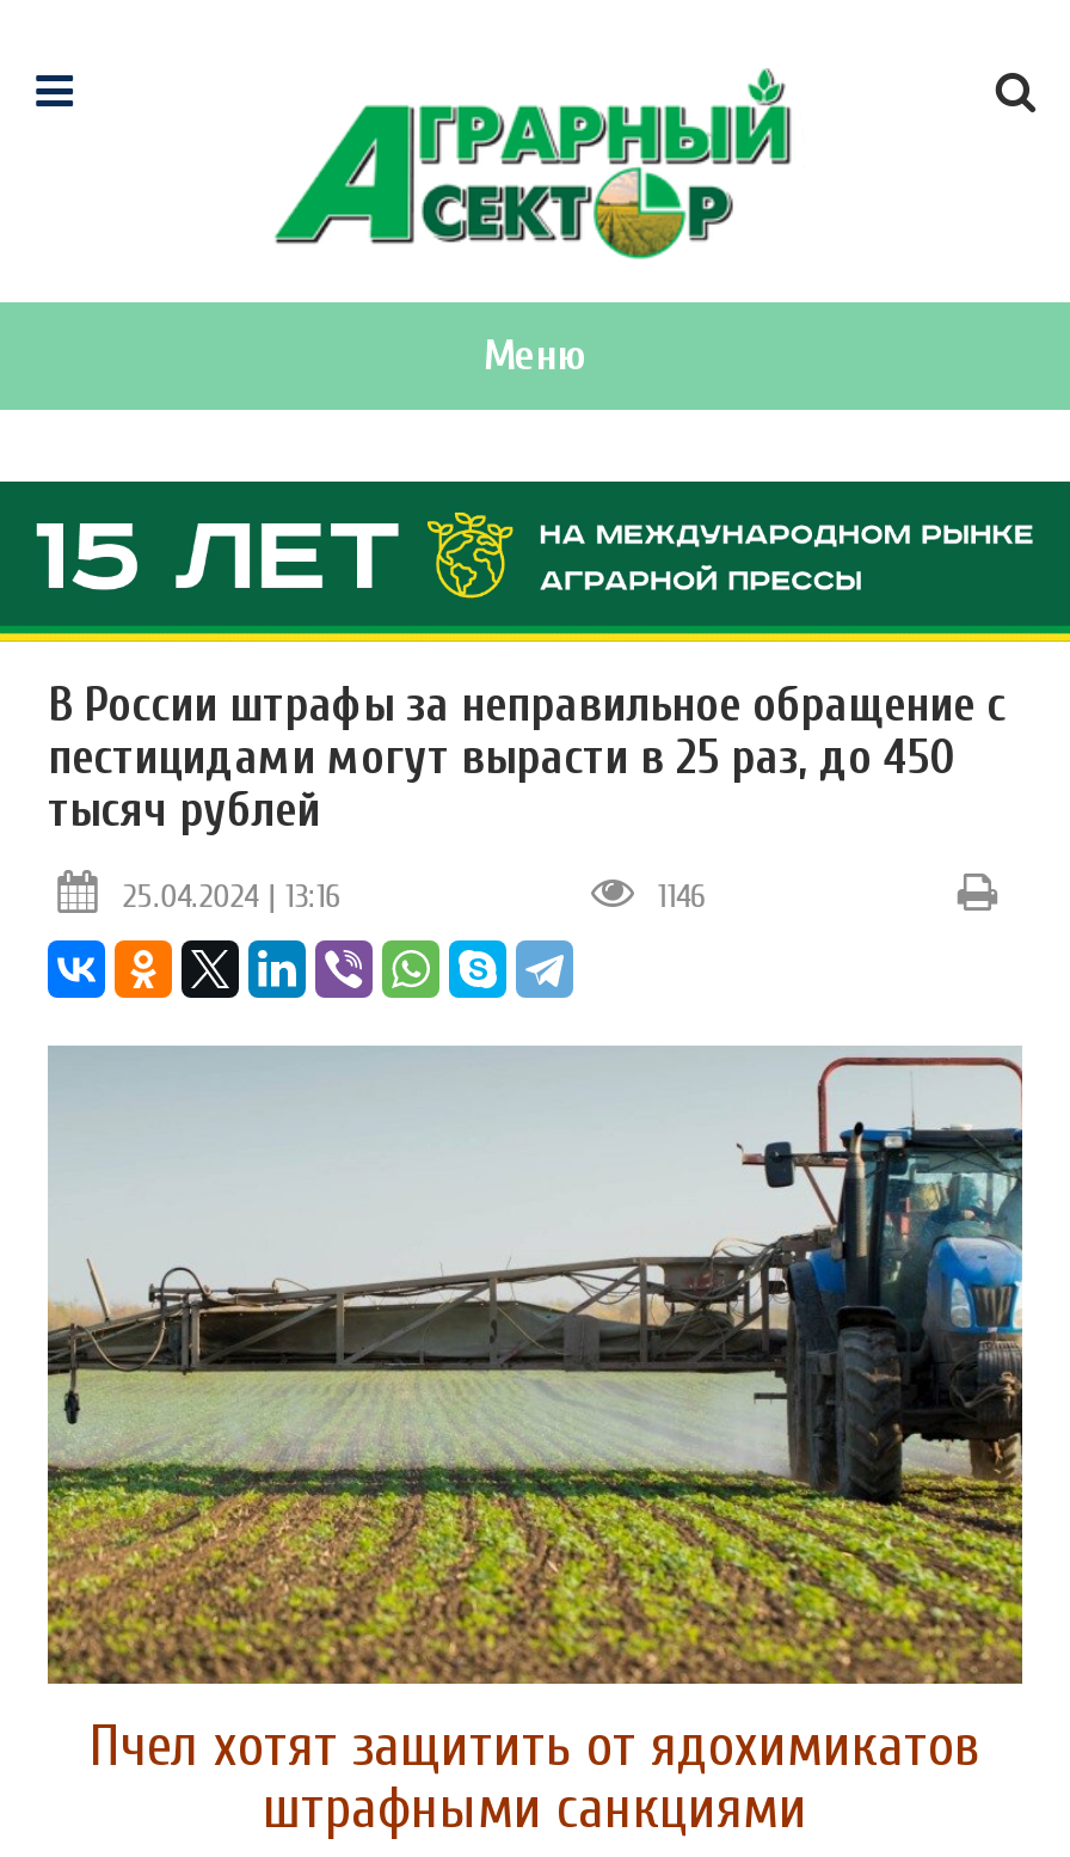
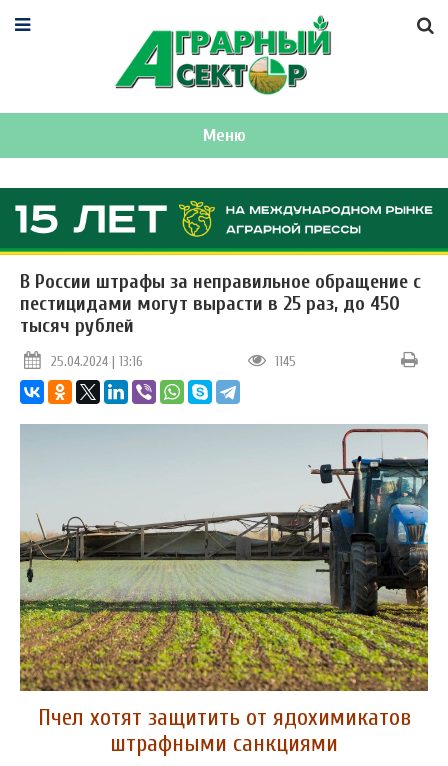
[657,875,707,916] 1146 -> [275,353,296,370] 1145

